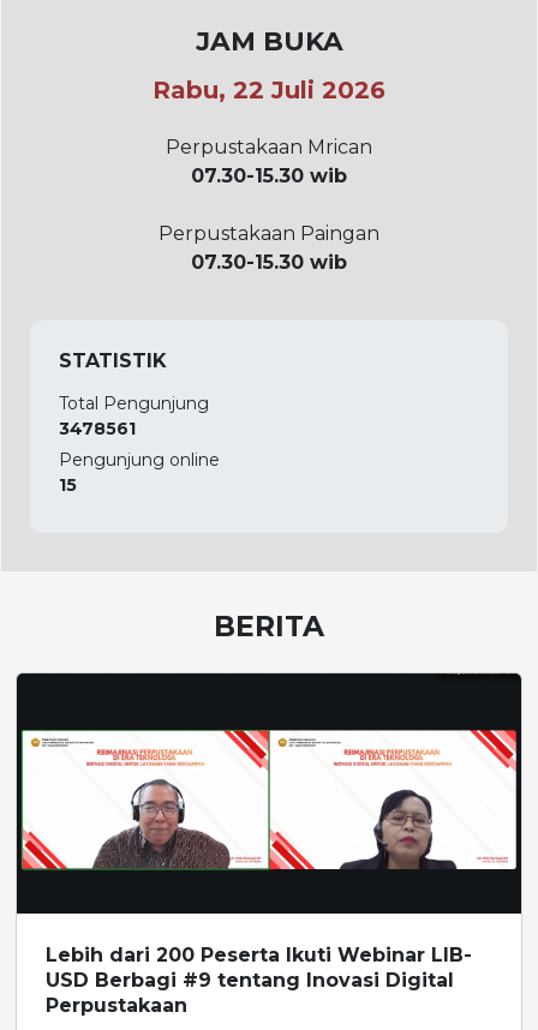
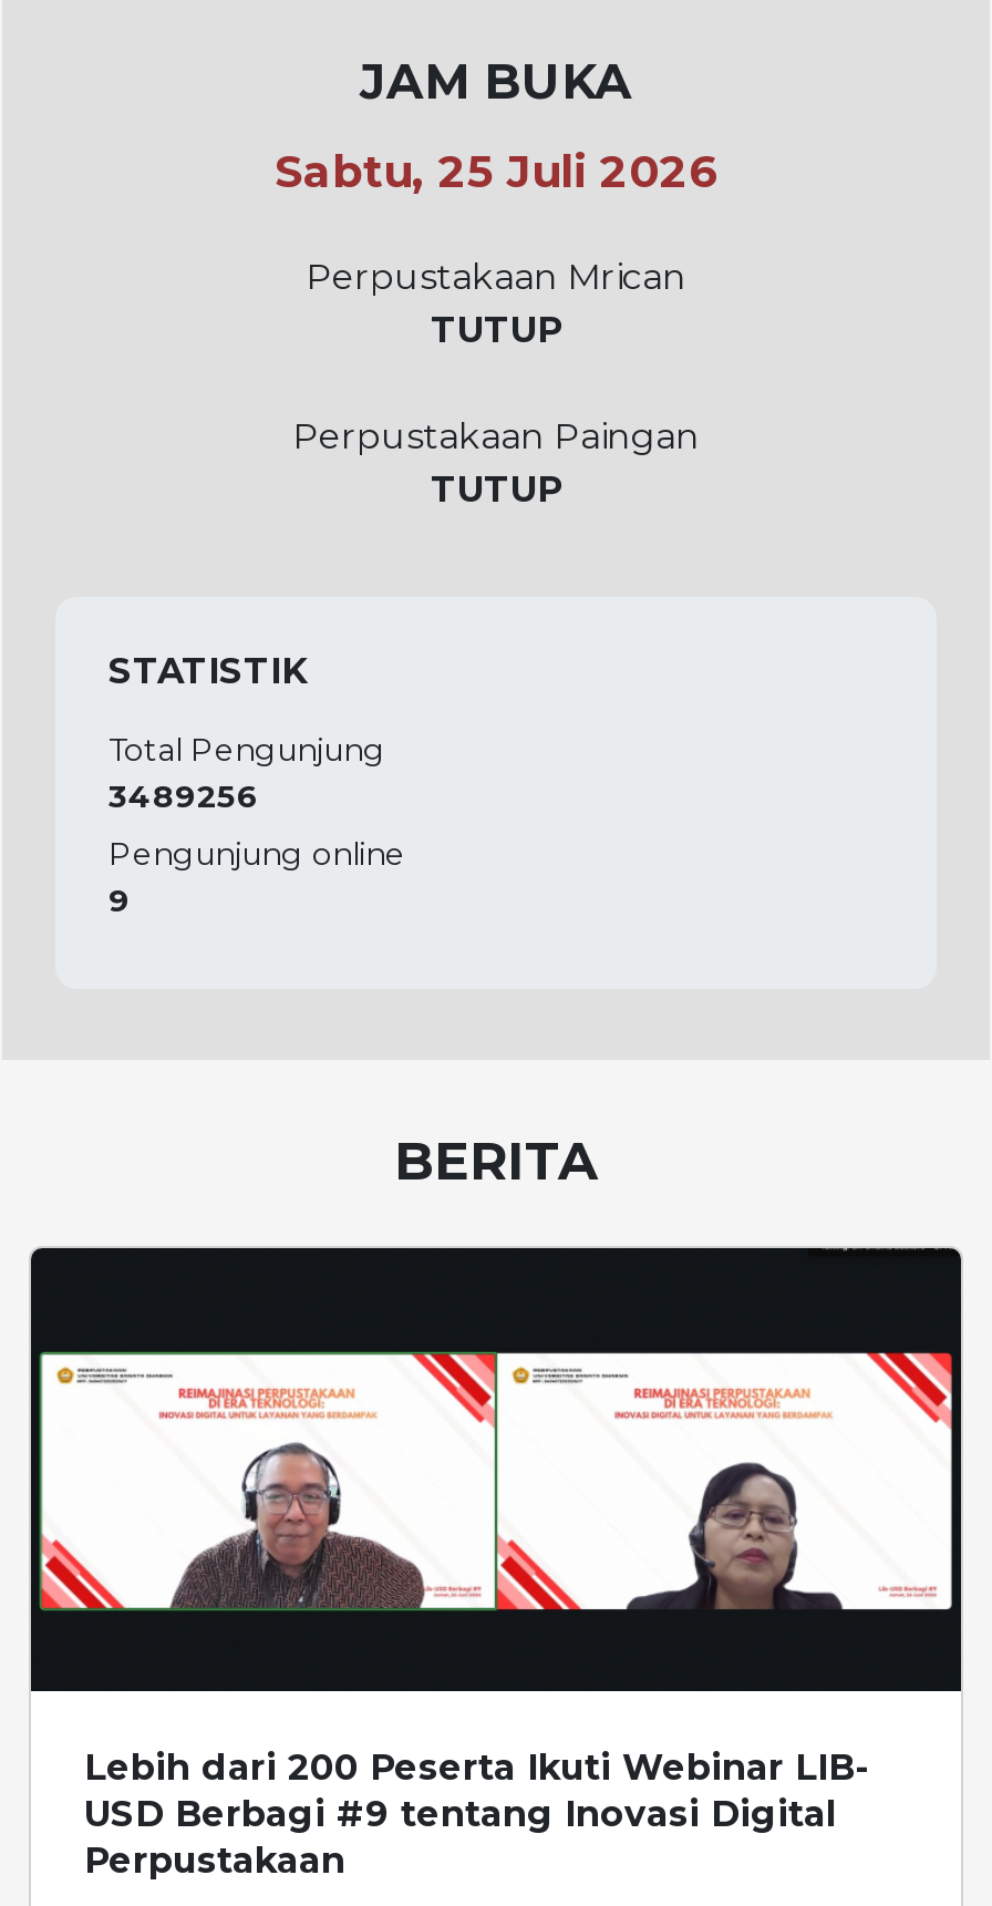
[153,76,385,105] Rabu, 22 Juli 2026 -> [275,146,717,199] Sabtu, 25 Juli 2026
[191,165,347,188] 07.30-15.30 wib -> [431,310,561,352] TUTUP
[191,251,347,274] 07.30-15.30 wib -> [431,469,561,511] TUTUP
[59,418,136,440] 3478561 -> [108,777,259,817] 3489256
[59,475,77,496] 15 -> [108,881,131,921] 9

